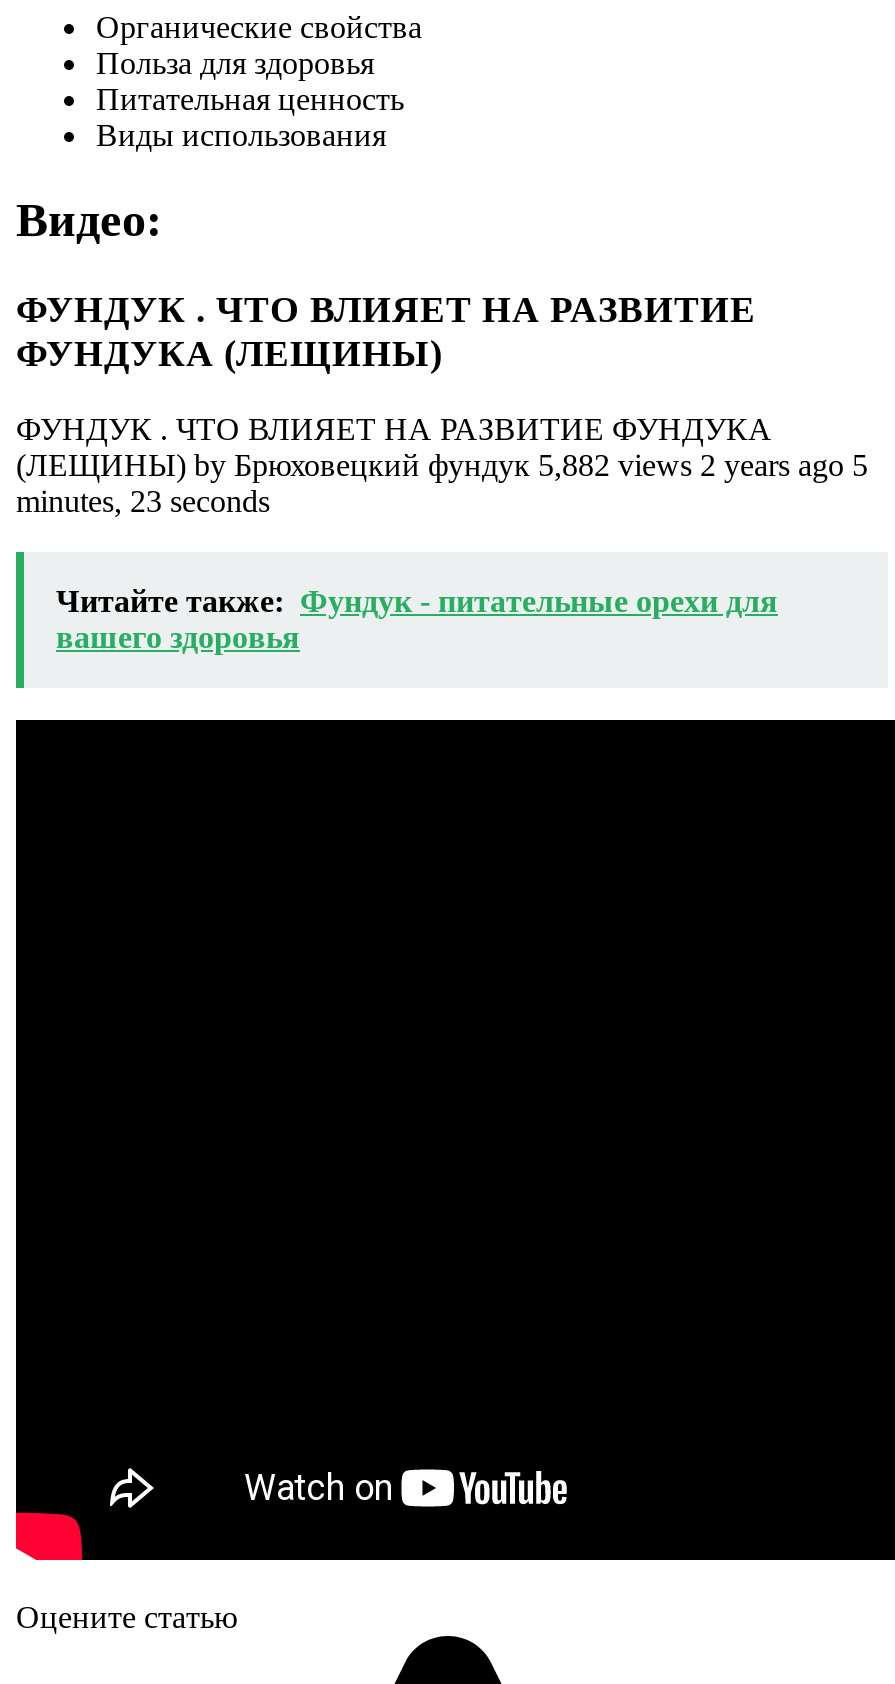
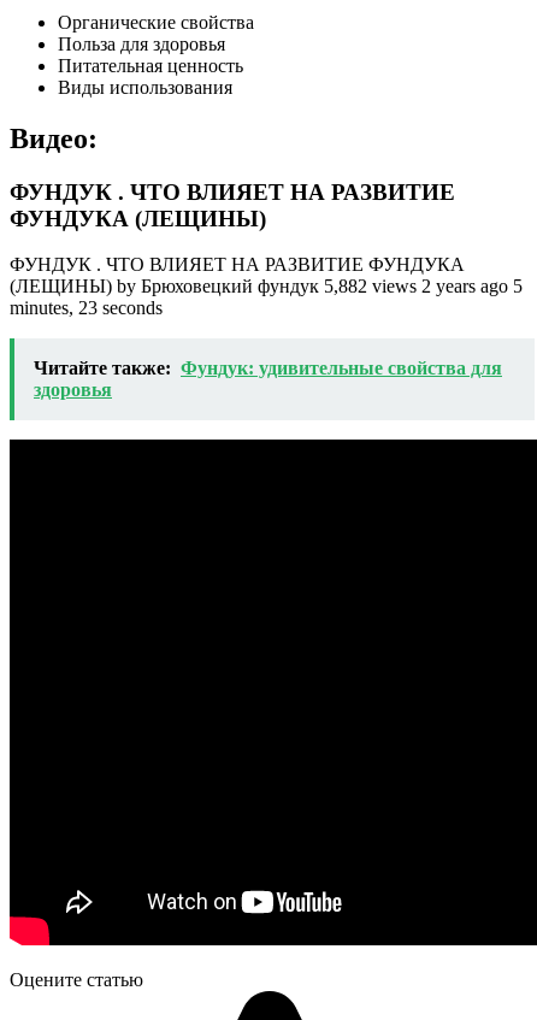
[56,584,778,654] Читайте также: Фундук - питательные орехи для | вашего здоровья -> [34,358,502,400] Читайте также: Фундук: удивительные свойства для | здоровья

